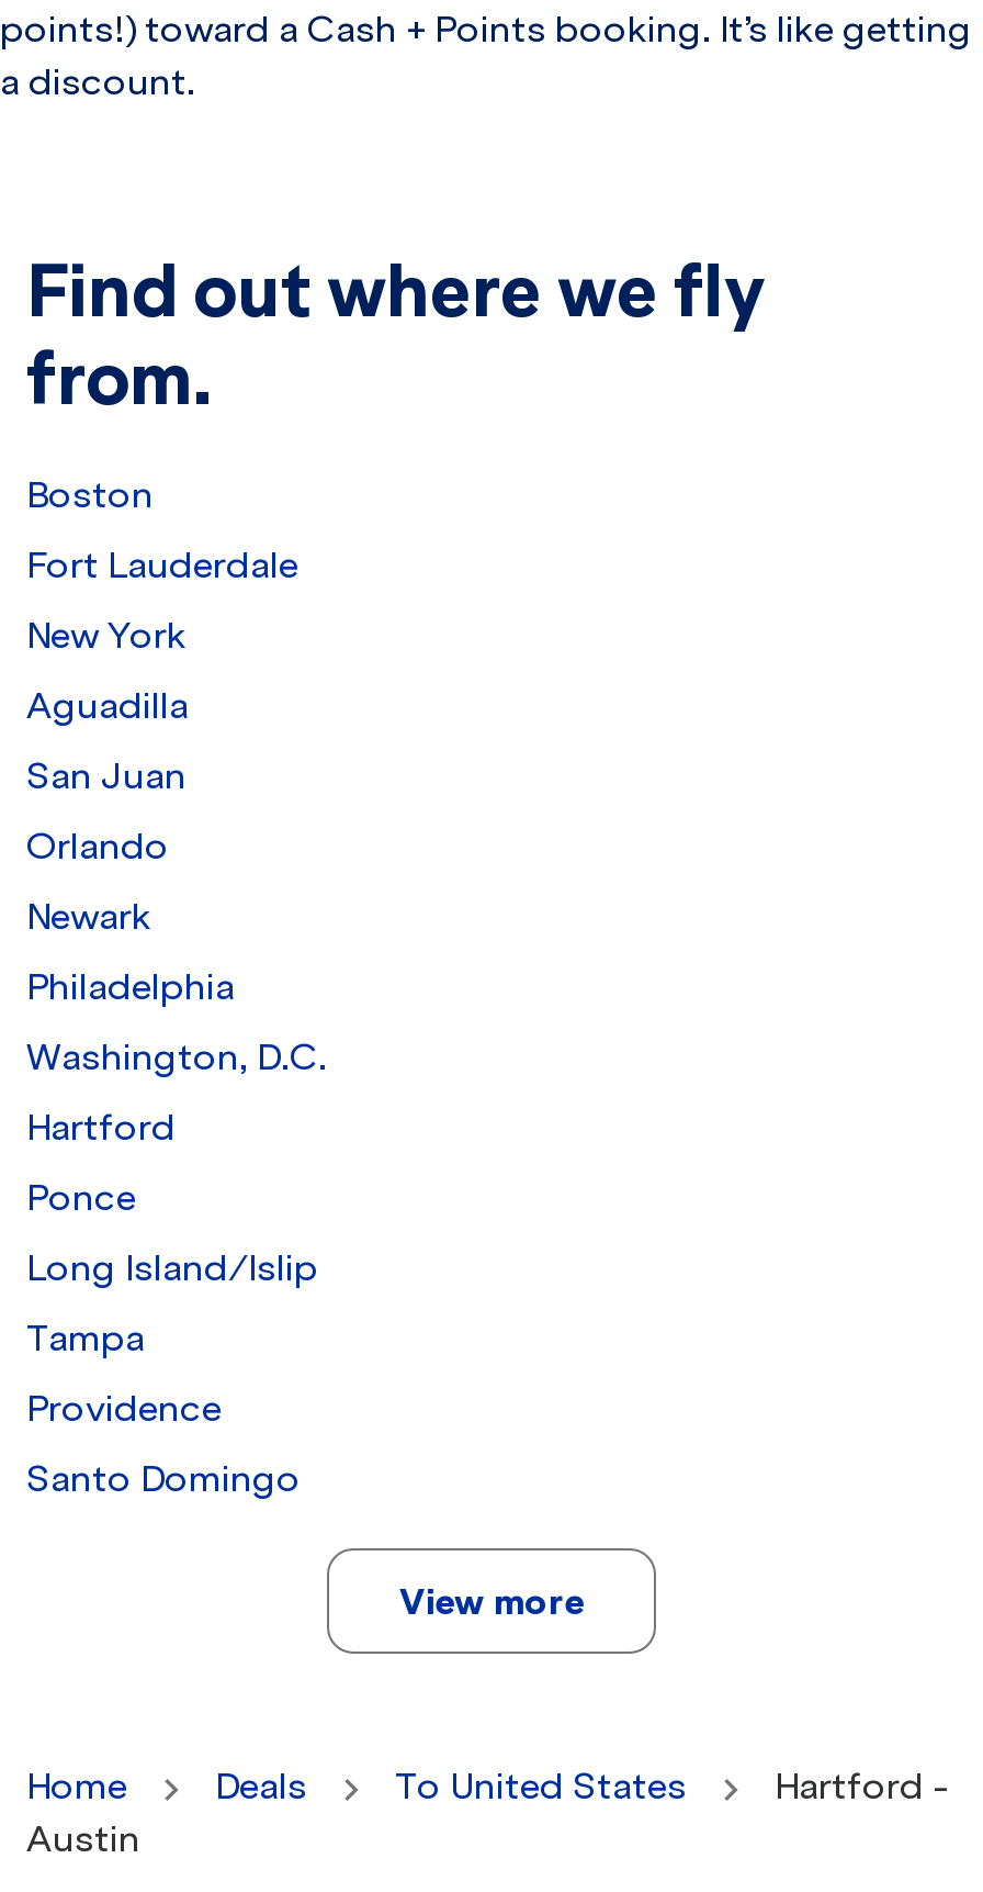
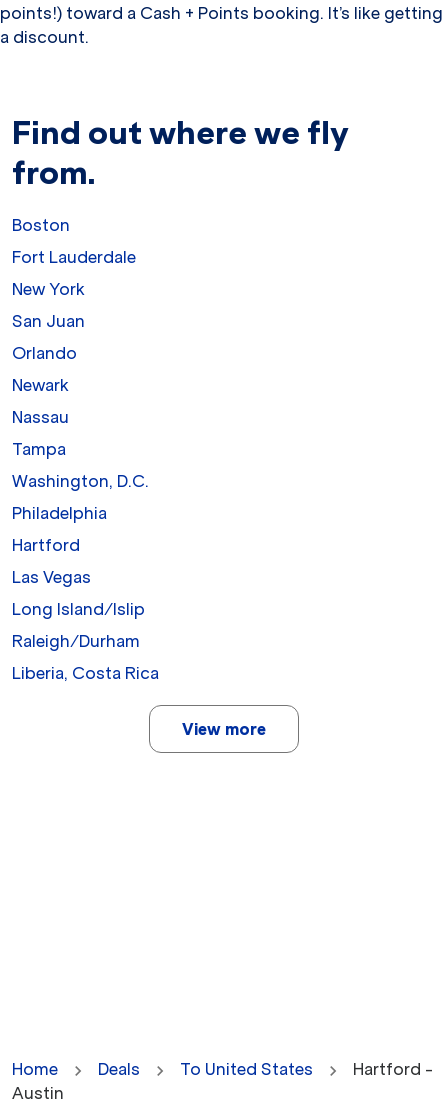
[26,683,189,727] Aguadilla -> none
moved [26,753,187,938] -> [12,311,85,395]: San Juan | Orlando | Newark
moved [26,964,327,1149] -> [12,471,149,555]: Washington, D.C. | Philadelphia | Hartford
[26,1175,136,1219] Ponce -> [12,407,69,427] Nassau
moved [26,1245,318,1289] -> [12,599,145,619]: Long Island/Islip
moved [26,1316,145,1359] -> [12,439,66,459]: Tampa
[26,1386,301,1500] Providence | Santo Domingo -> [12,567,159,683] Las Vegas | Raleigh/Durham | Liberia, Costa Rica

